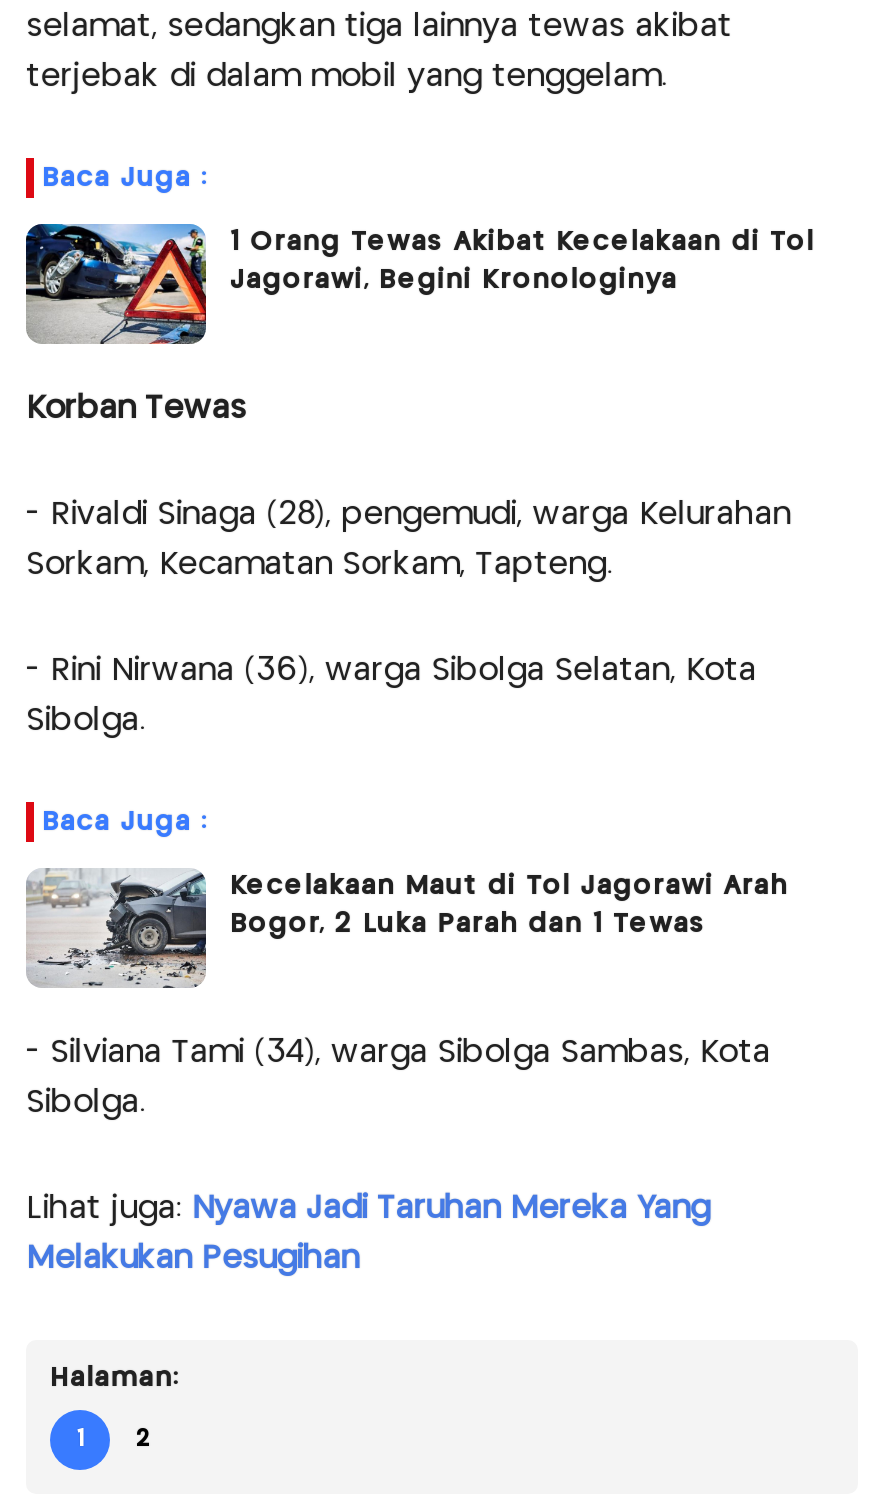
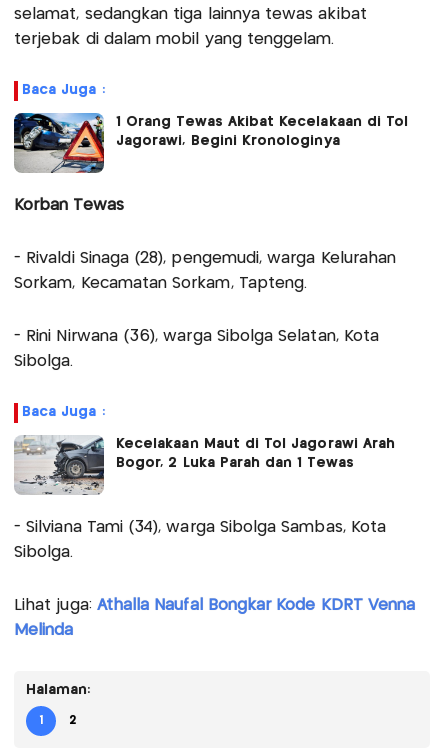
[26,1194,709,1224] Lihat juga: Nyawa Jadi Taruhan Mereka Yang -> [14,598,415,613] Lihat juga: Athalla Naufal Bongkar Kode KDRT Venna
[26,1244,358,1274] Melakukan Pesugihan -> [14,623,73,638] Melinda

